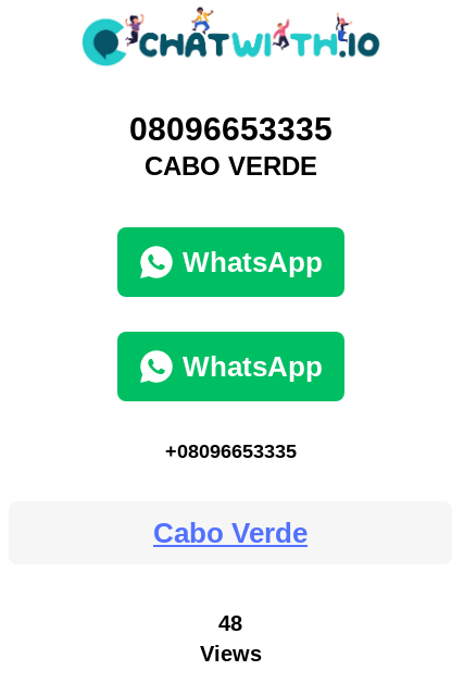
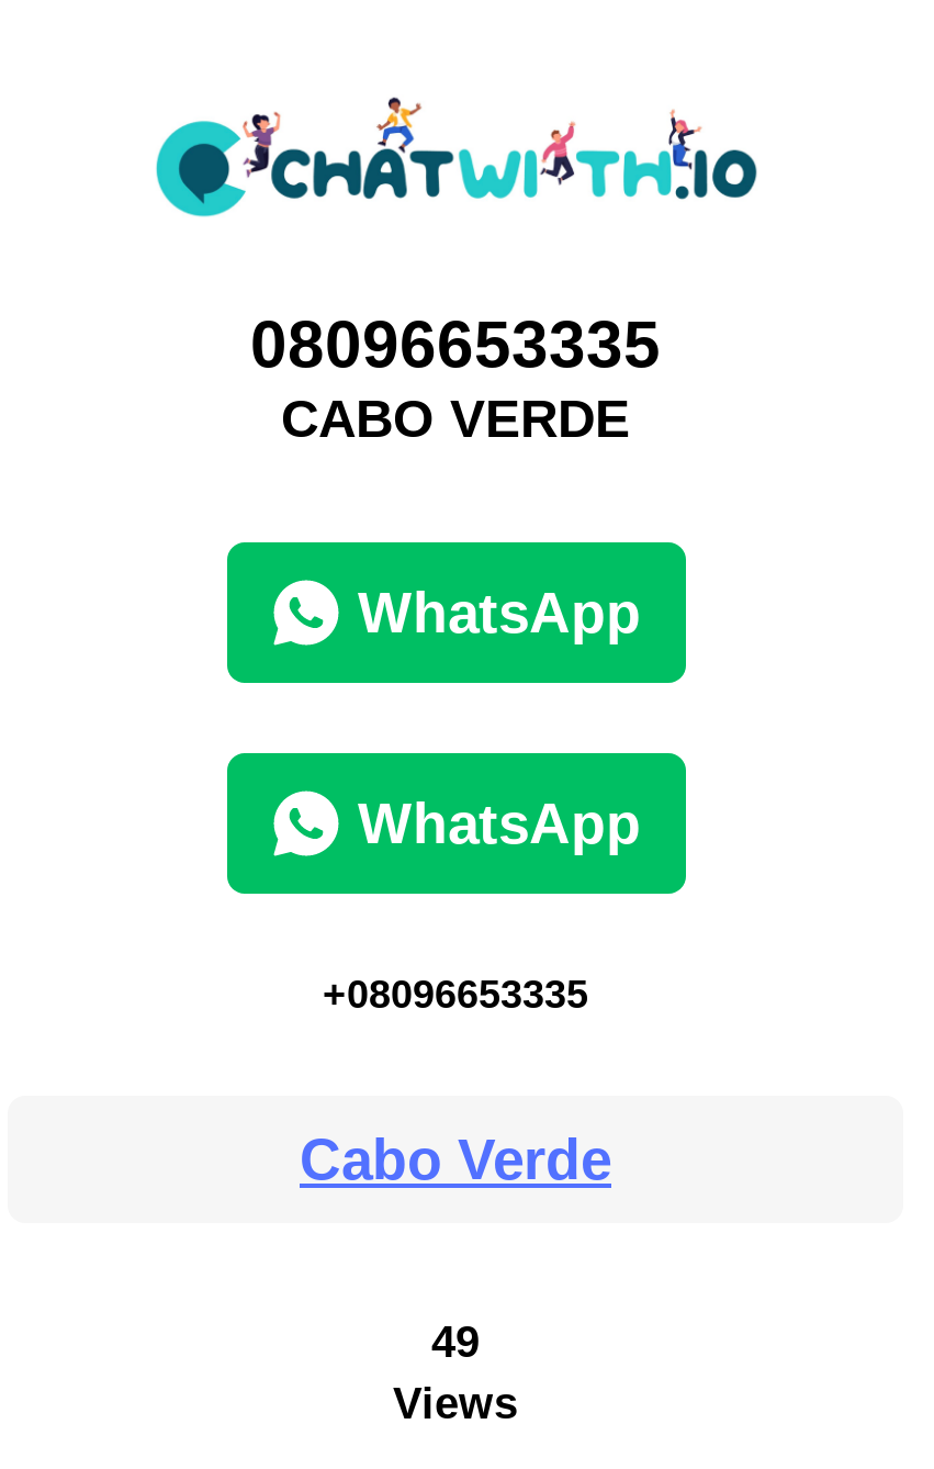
[218,611,242,635] 48 -> [431,1317,480,1365] 49

